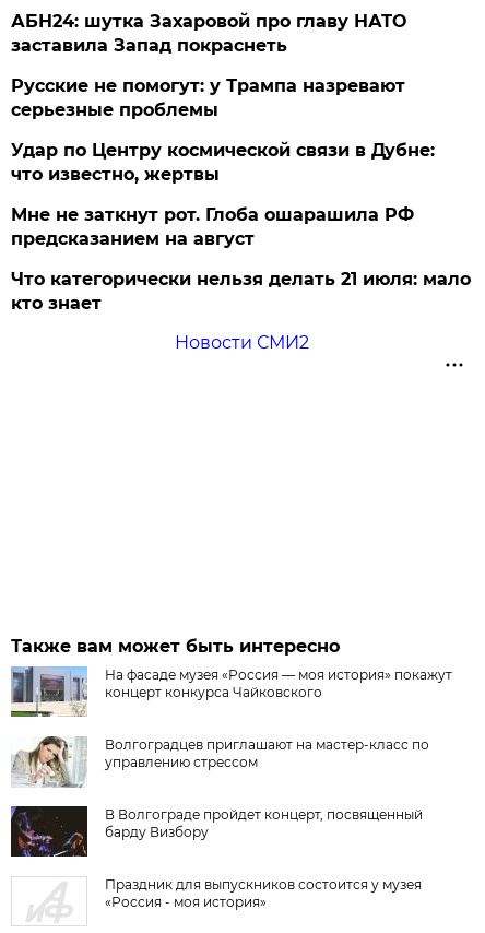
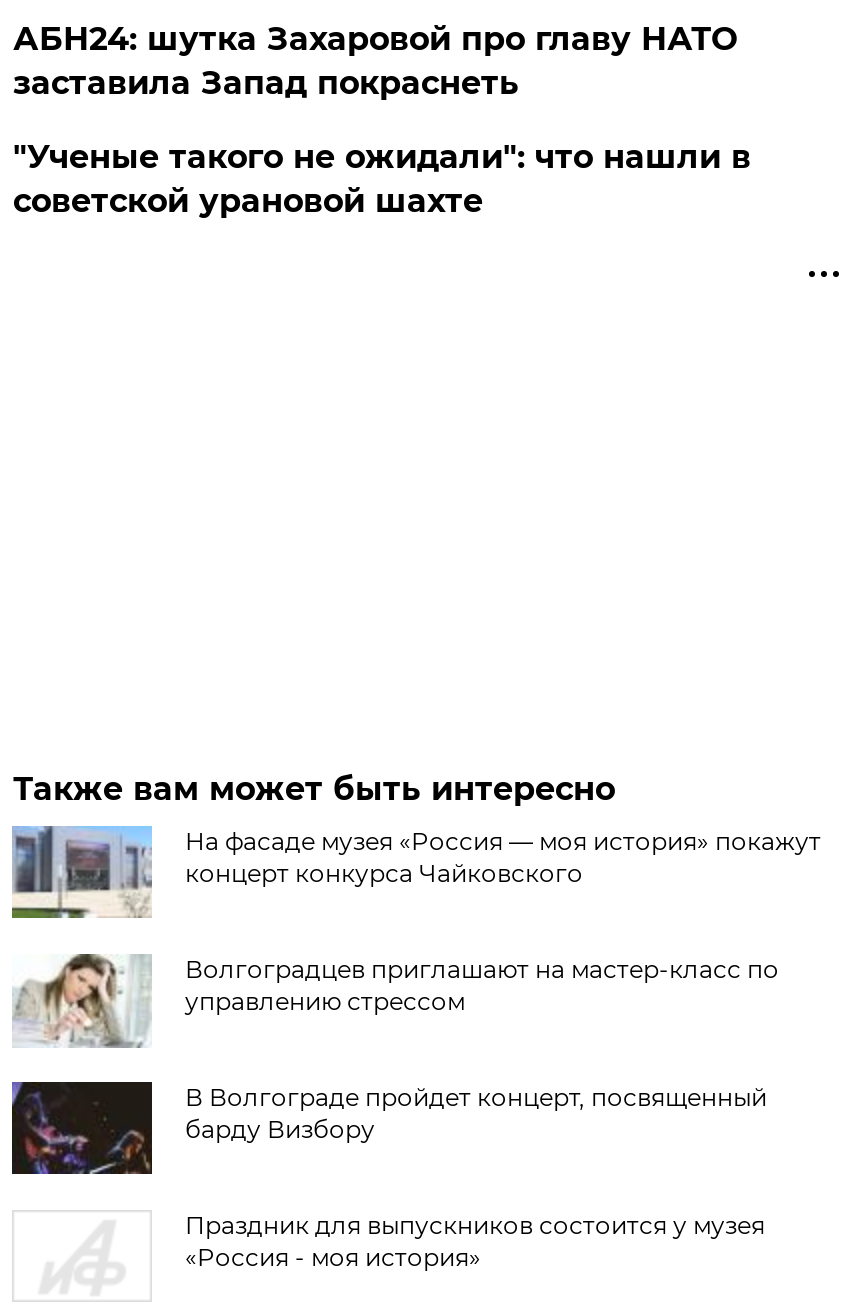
[11,76,471,353] Русские не помогут: у Трампа назревают | серьезные проблемы | Удар по Центру космической связи в Дубне: | что известно, жертвы | Мне не заткнут рот. Глоба ошарашила РФ | предсказанием на август | Что категорически нельзя делать 21 июля: мало | кто знает | Новости СМИ2 -> [13,138,751,220] "Ученые такого не ожидали": что нашли в | советской урановой шахте

